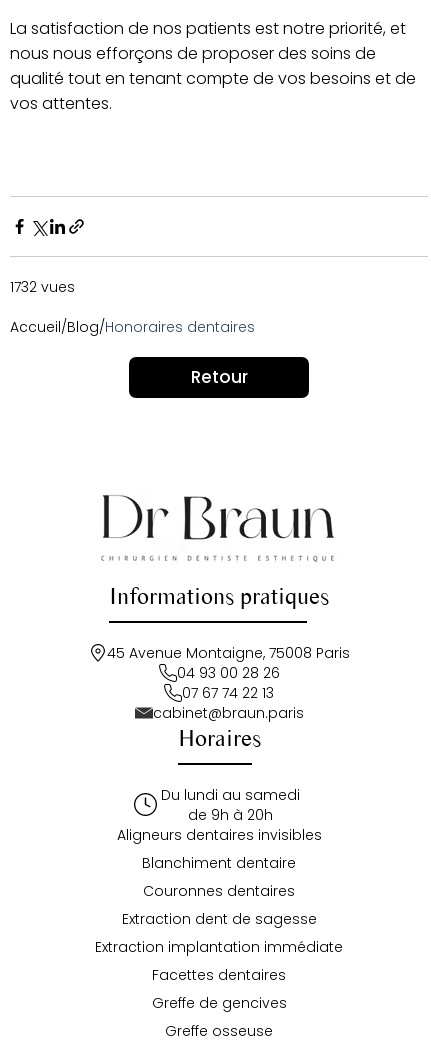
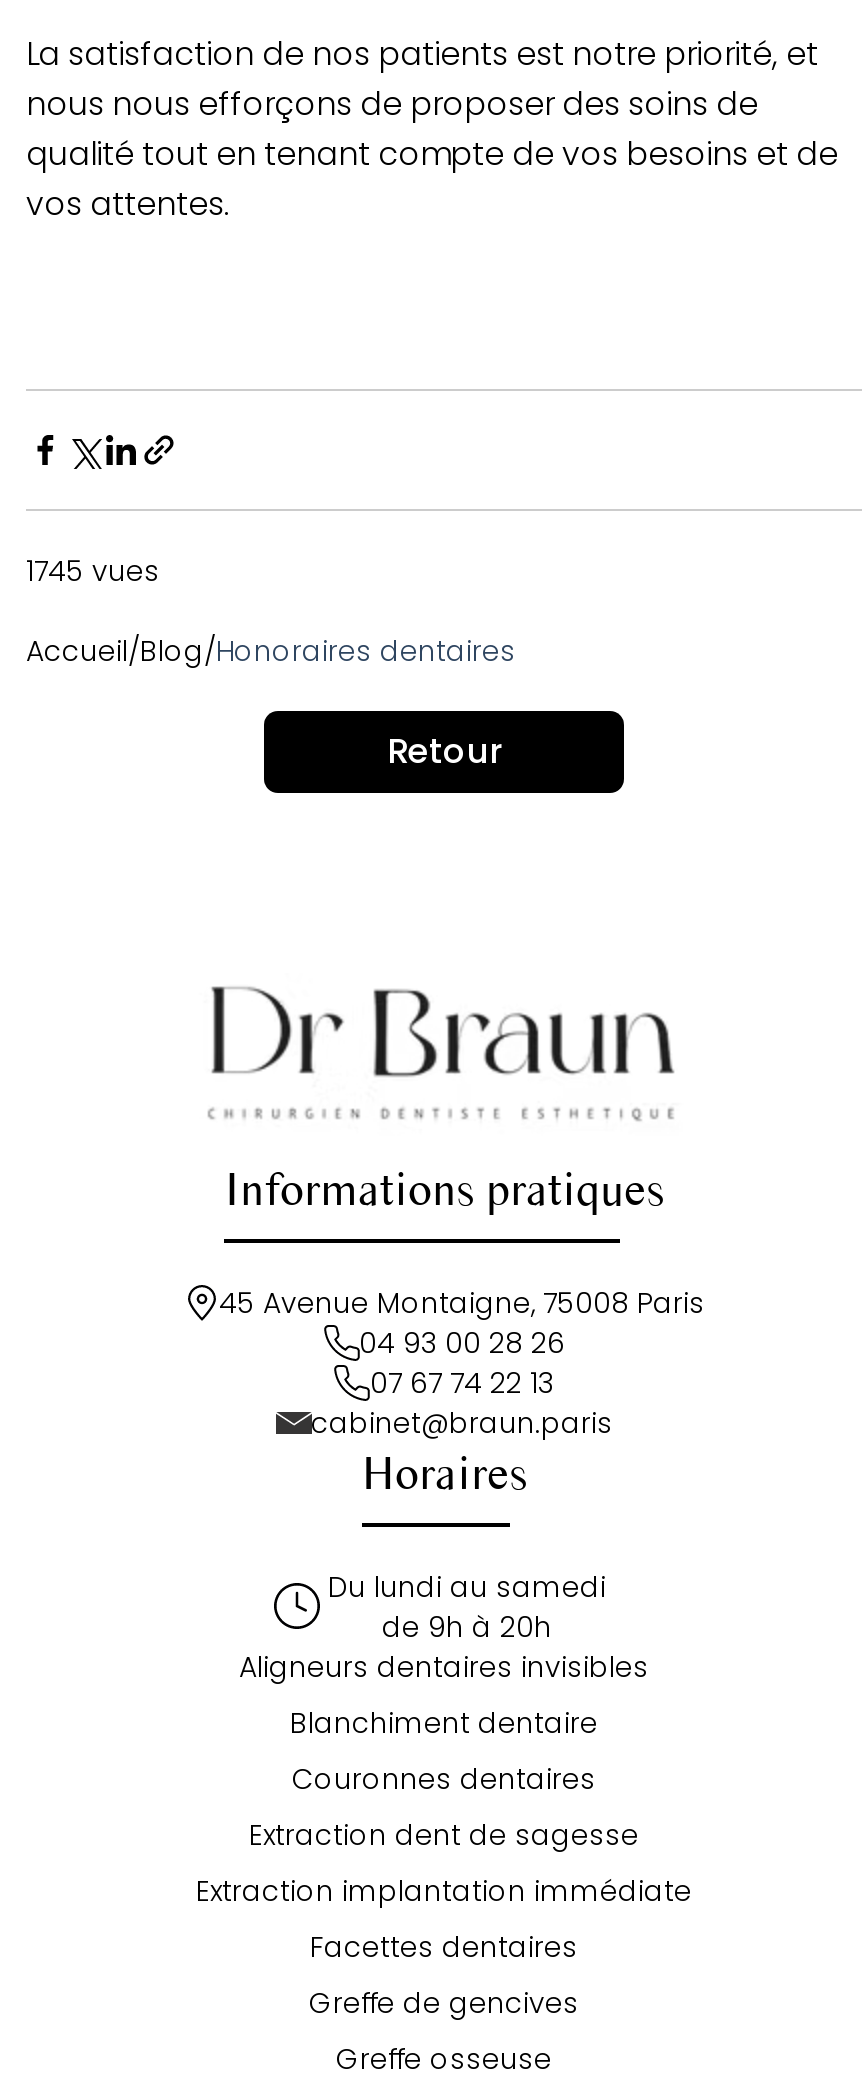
[10,277,75,297] 1732 vues -> [26,551,160,591] 1745 vues

